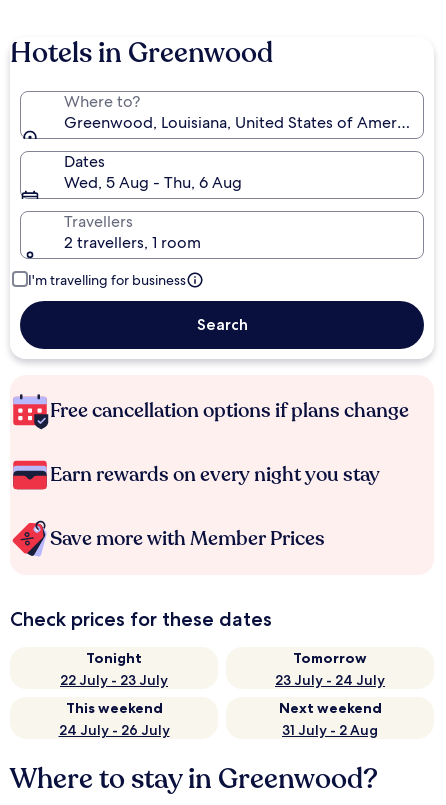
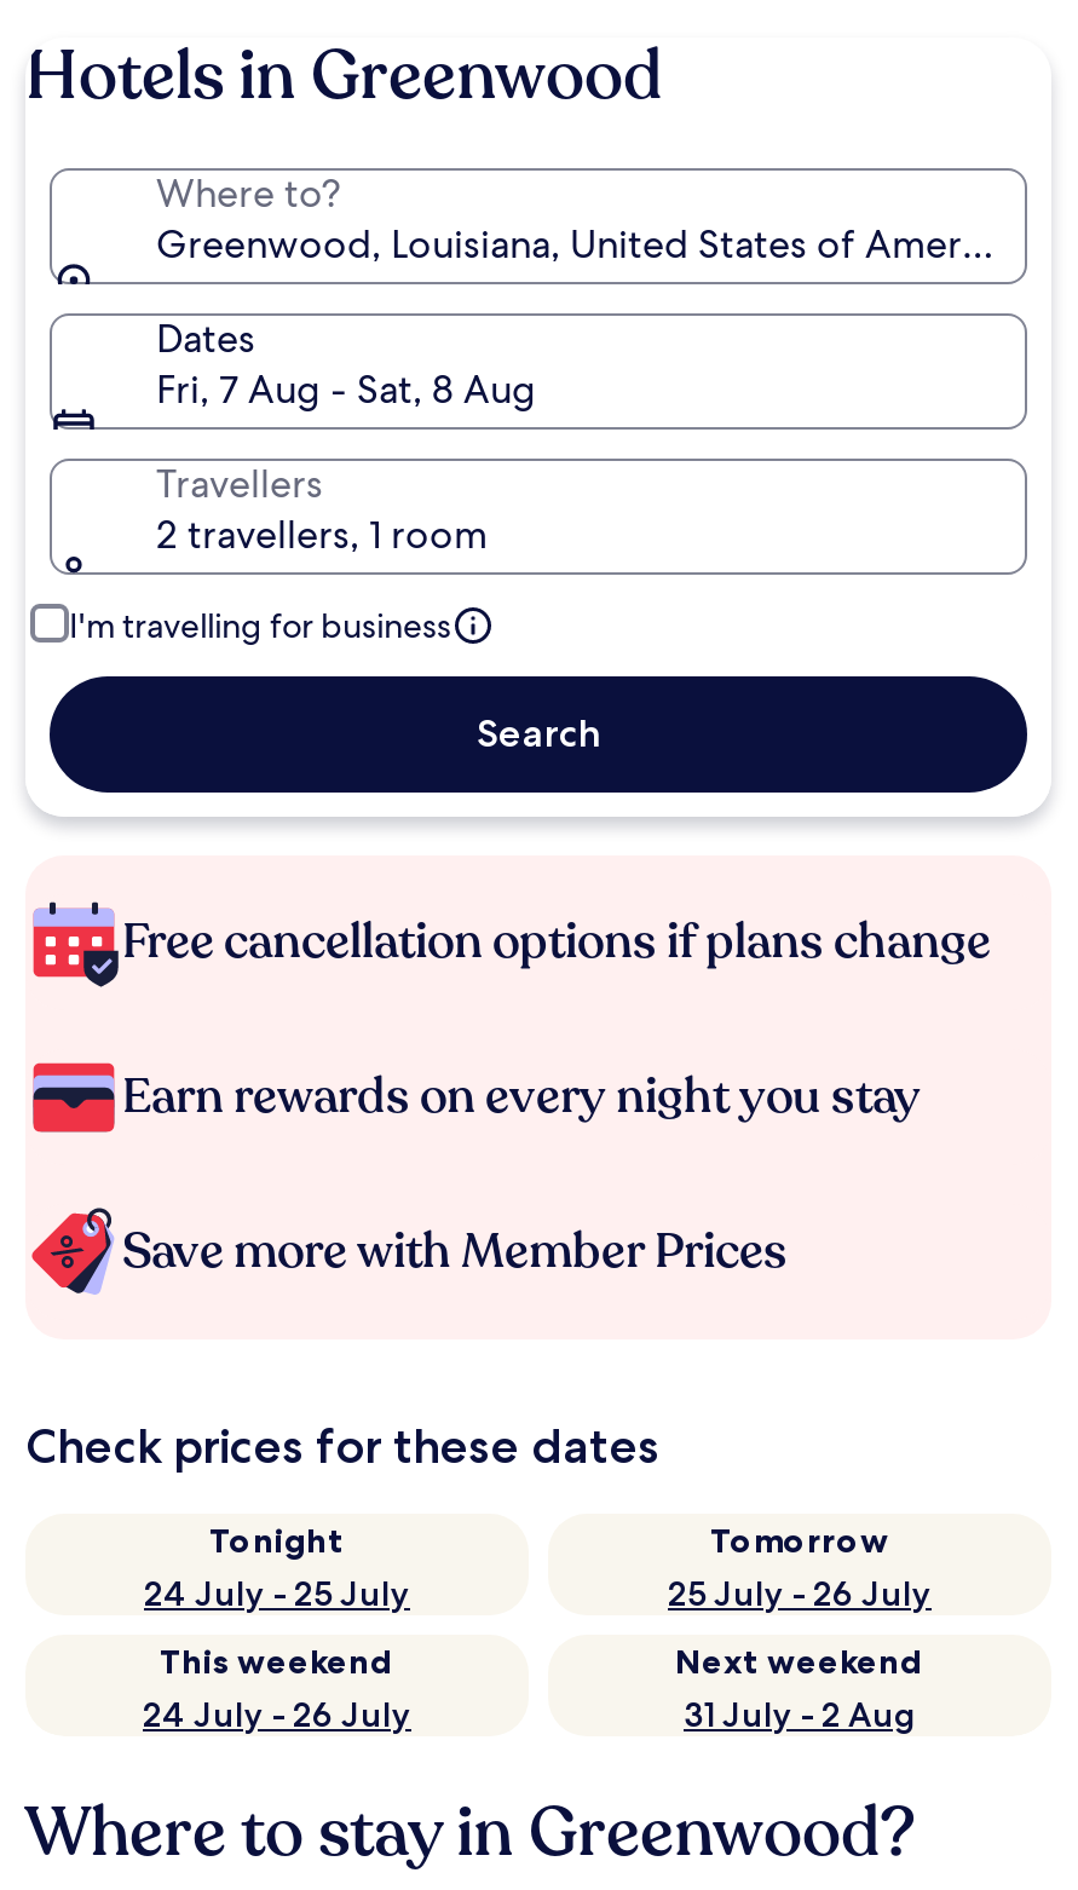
[64,172,242,193] Wed, 5 Aug - Thu, 6 Aug -> [156,364,536,415] Fri, 7 Aug - Sat, 8 Aug
[60,671,168,689] 22 July - 23 July -> [144,1572,410,1615] 24 July - 25 July
[275,671,385,689] 23 July - 24 July -> [668,1572,932,1615] 25 July - 26 July

